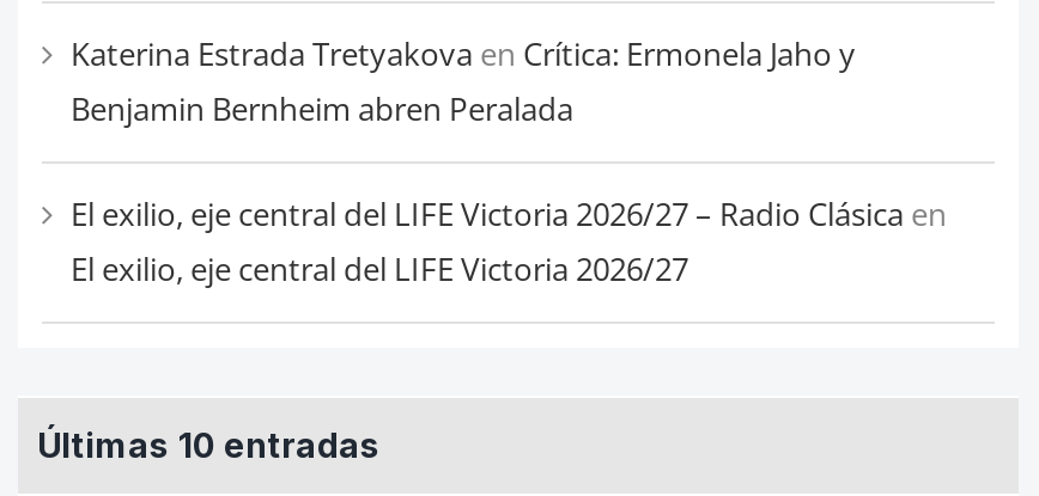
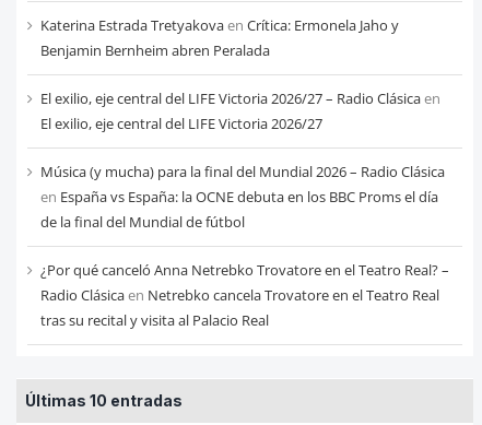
none -> [40,162,449,330] Música (y mucha) para la final del Mundial 2026 – Radio Clásica | en España vs España: la OCNE debuta en los BBC Proms el día | de la final del Mundial de fútbol | ¿Por qué canceló Anna Netrebko Trovatore en el Teatro Real? – | Radio Clásica en Netrebko cancela Trovatore en el Teatro Real | tras su recital y visita al Palacio Real

